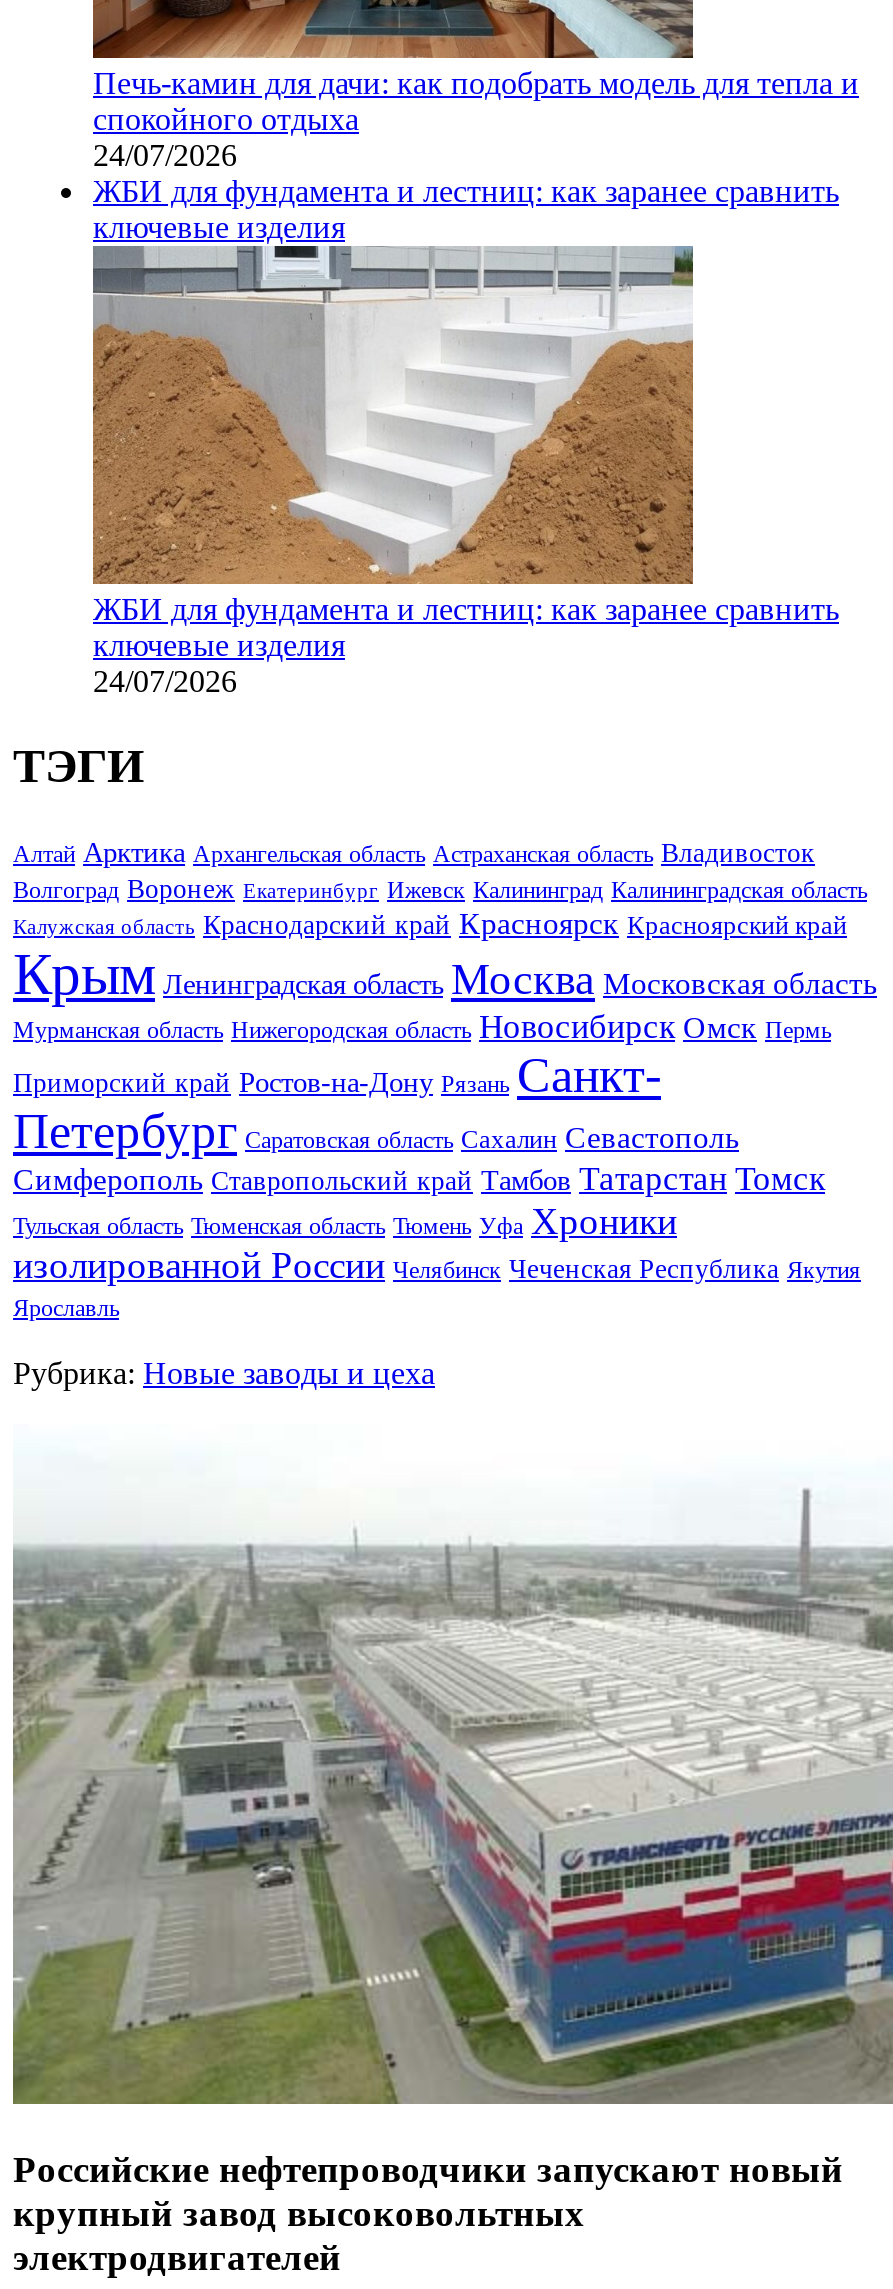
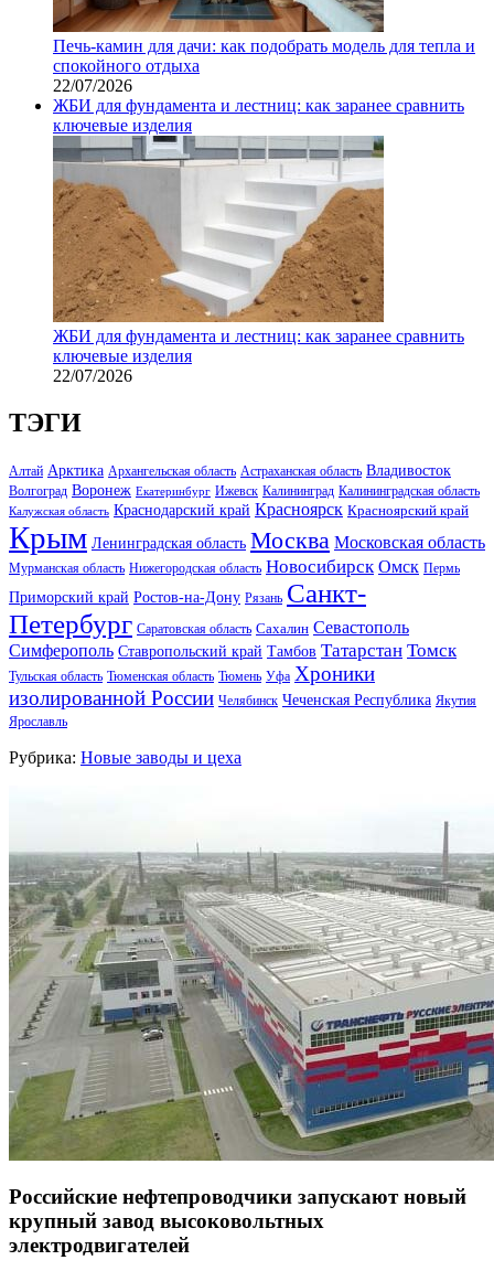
[93,138,237,172] 24/07/2026 -> [53,76,132,95] 22/07/2026
[93,664,237,698] 24/07/2026 -> [53,366,132,385] 22/07/2026

